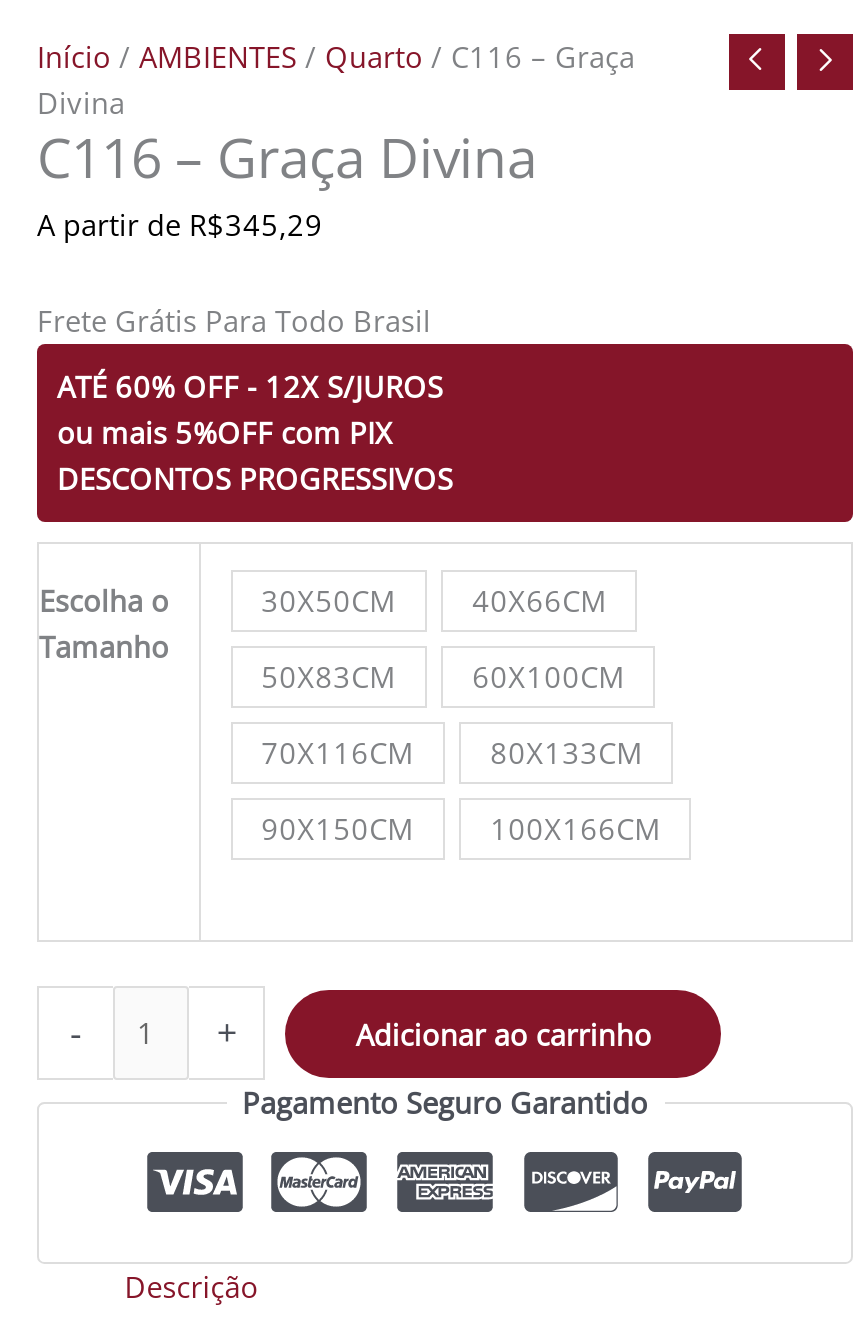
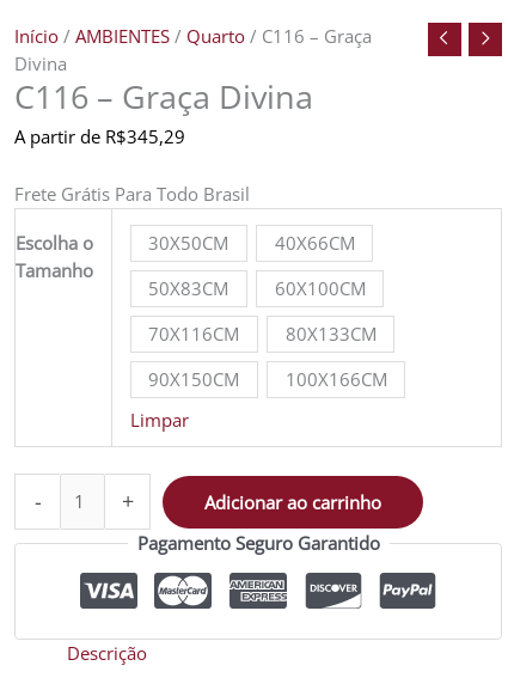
[35,342,855,524] [image] | ATÉ 60% OFF - 12X S/JUROS | ou mais 5%OFF com PIX | DESCONTOS PROGRESSIVOS -> none
none -> [130,408,188,432] Limpar

